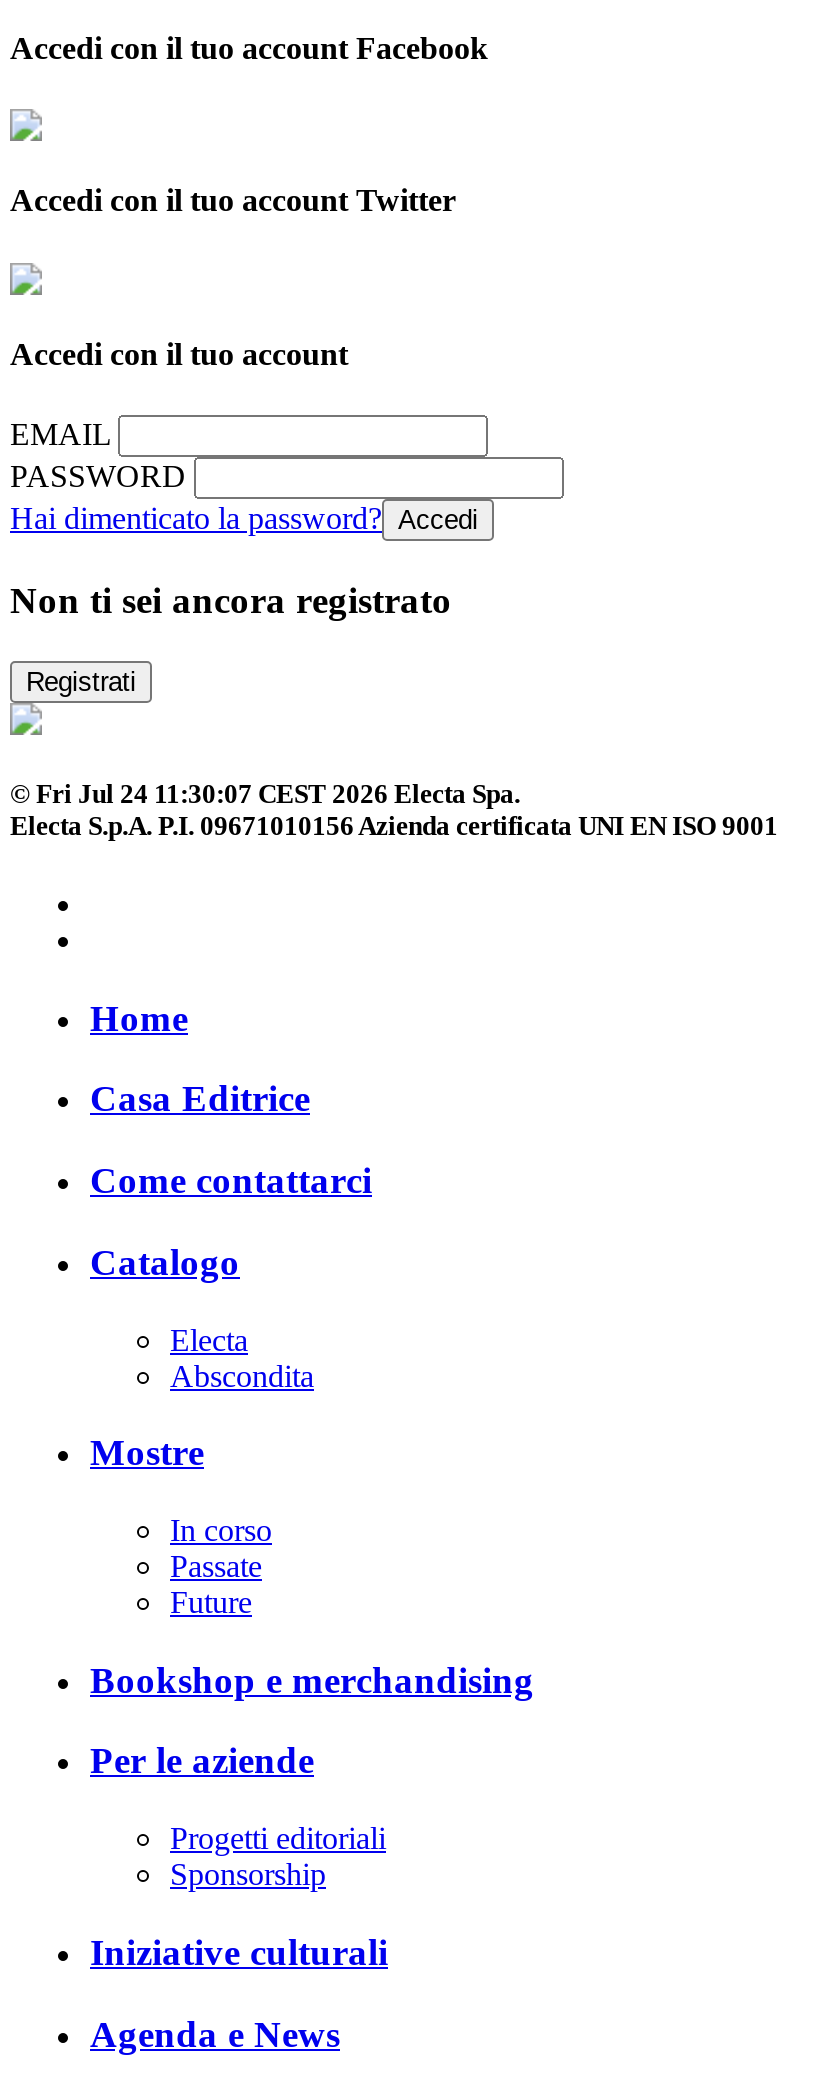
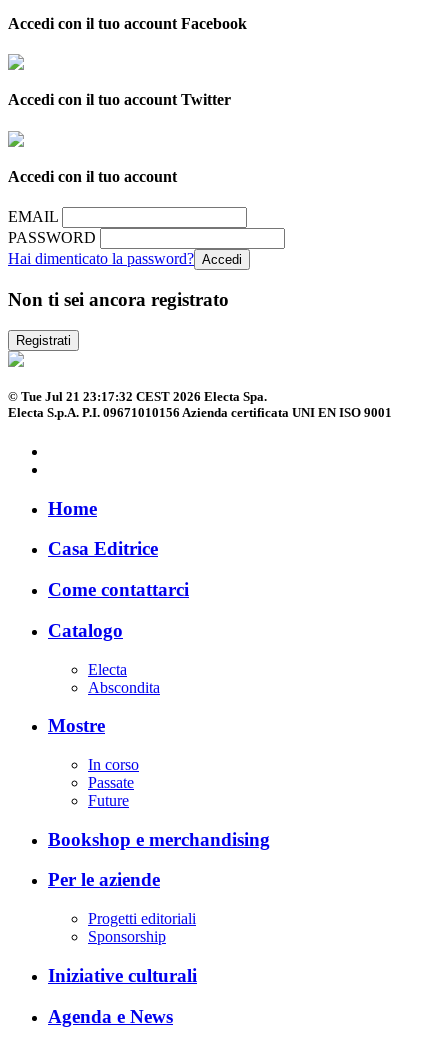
[10,779,520,809] © Fri Jul 24 11:30:07 CEST 2026 Electa Spa. -> [8,389,267,404] © Tue Jul 21 23:17:32 CEST 2026 Electa Spa.

